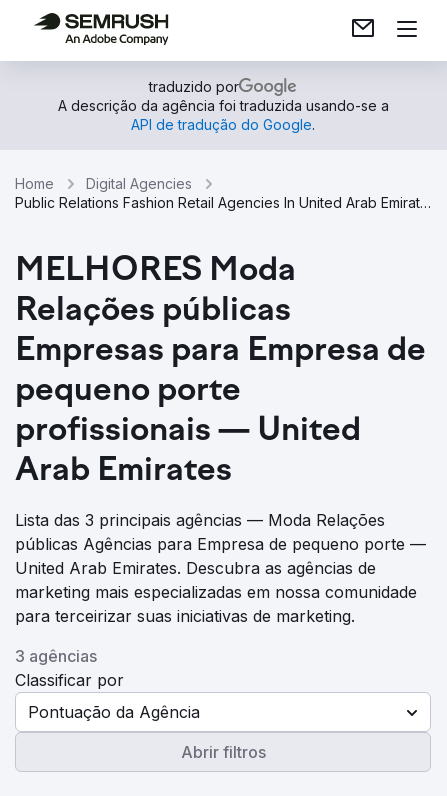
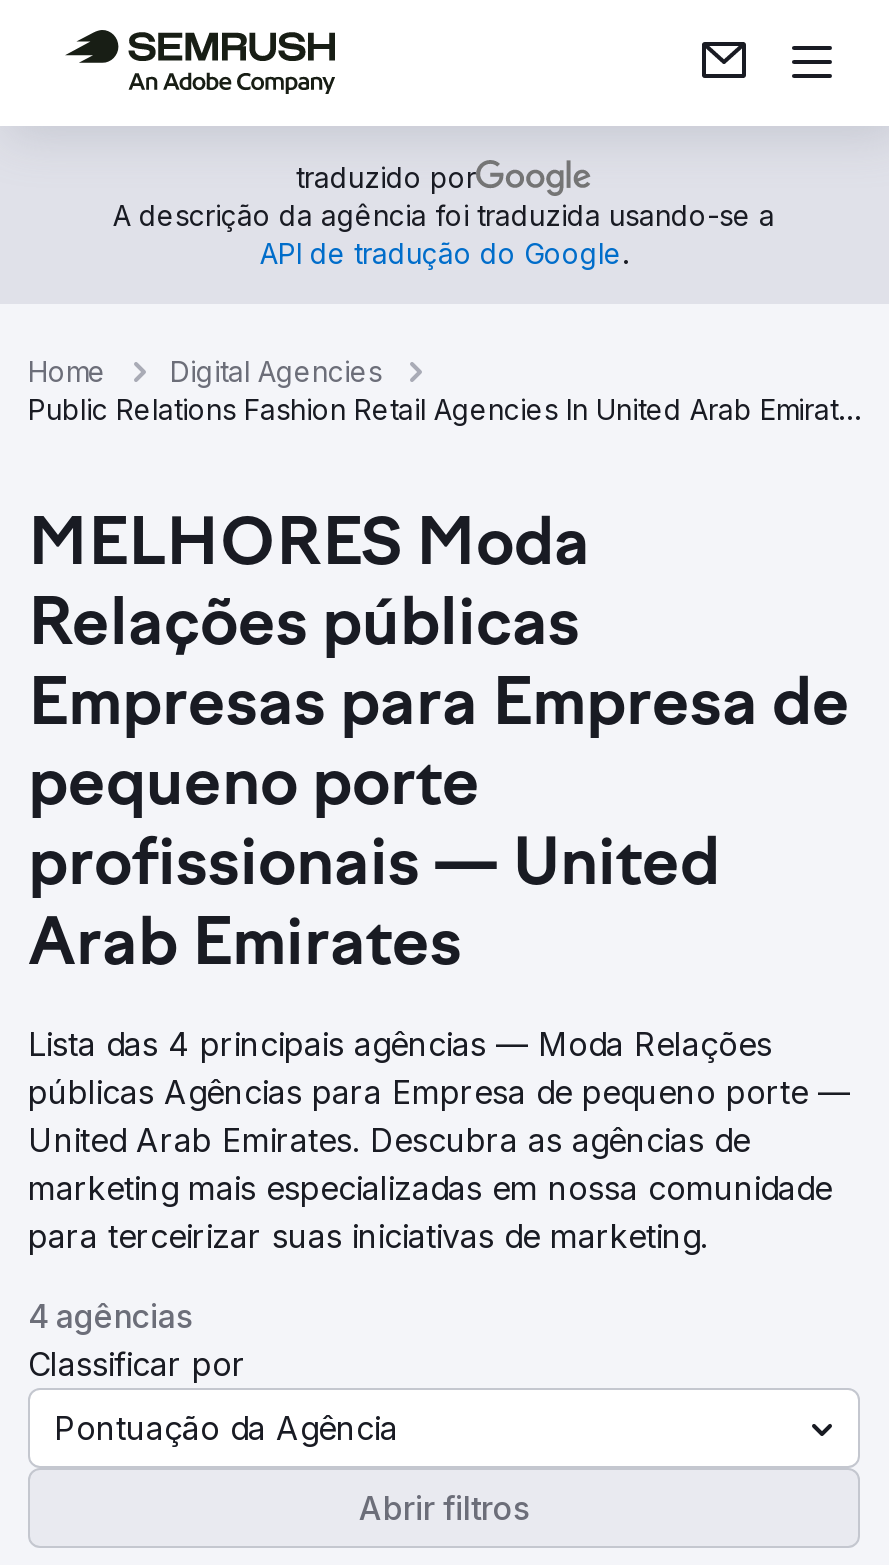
[15,510,385,530] Lista das 3 principais agências — Moda Relações -> [28,1024,772,1064] Lista das 4 principais agências — Moda Relações
[15,646,97,666] 3 agências -> [28,1296,192,1336] 4 agências

